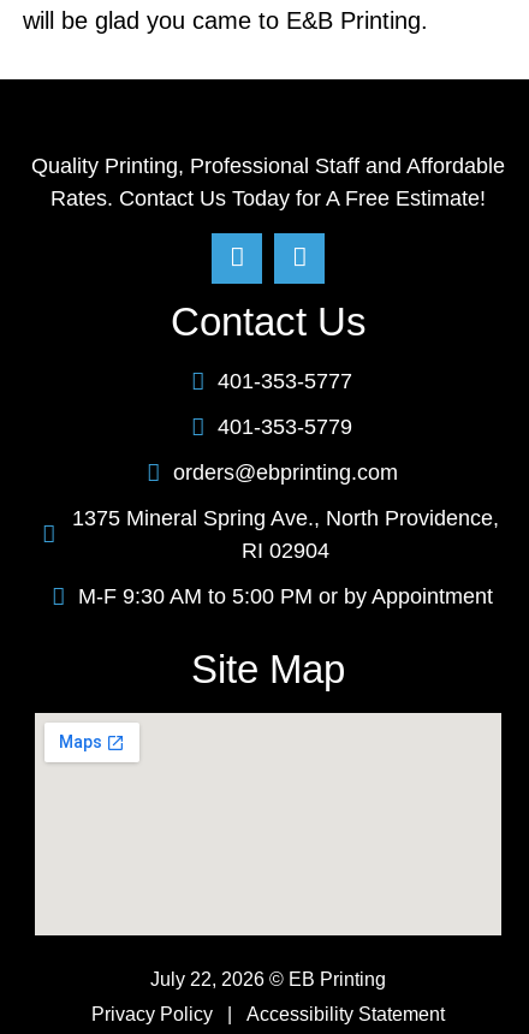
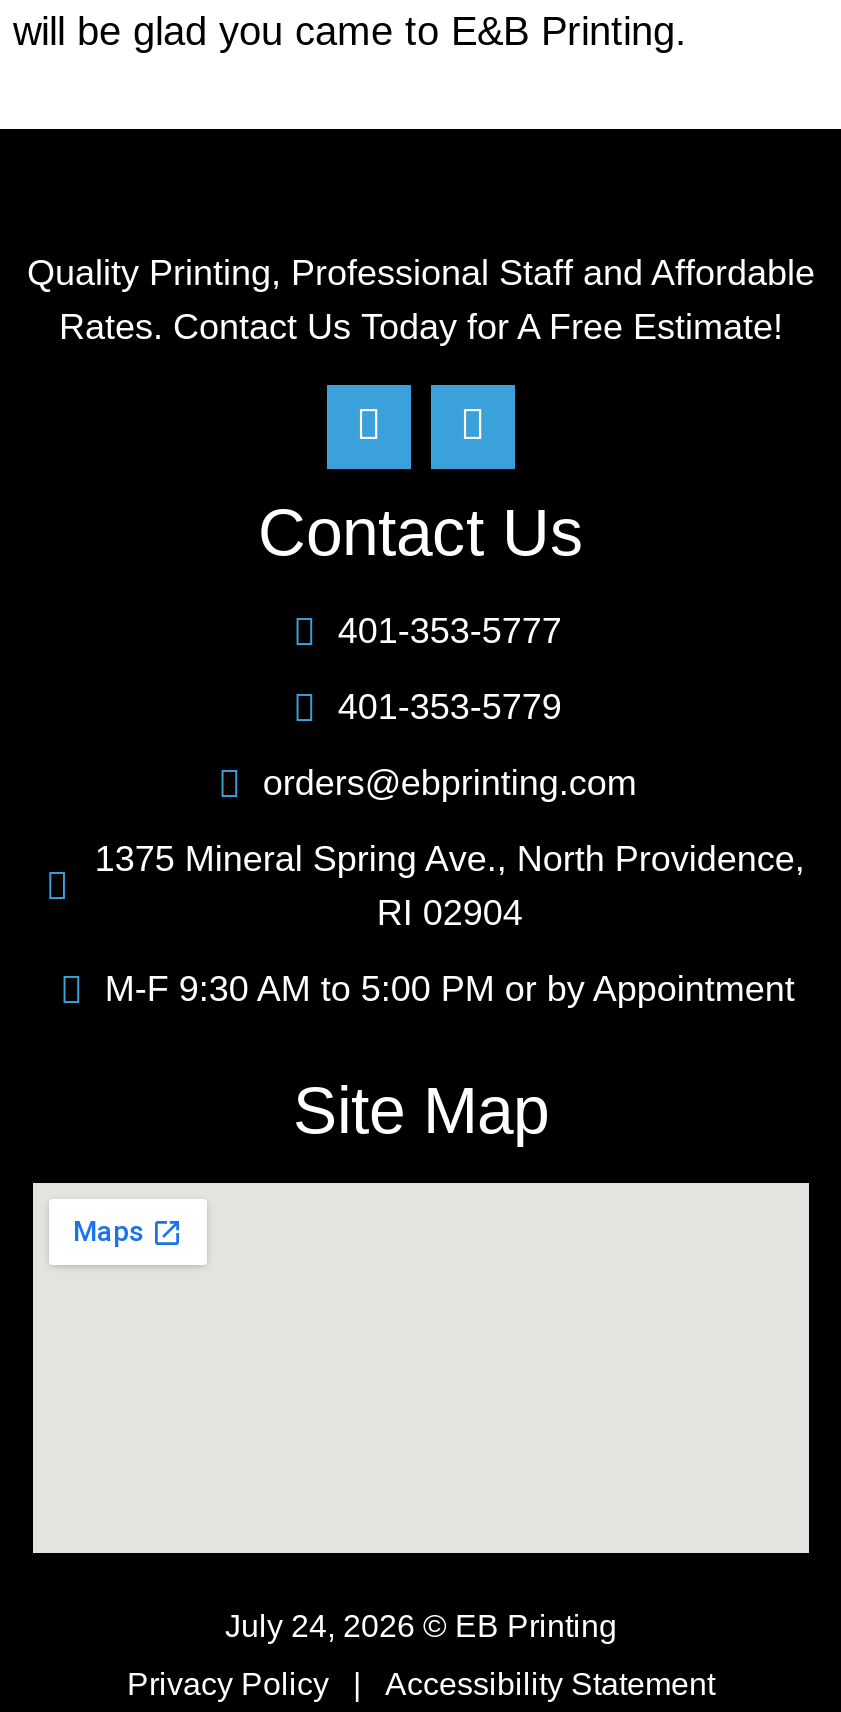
[150,969,386,989] July 22, 2026 © EB Printing -> [225,1609,617,1643] July 24, 2026 © EB Printing

